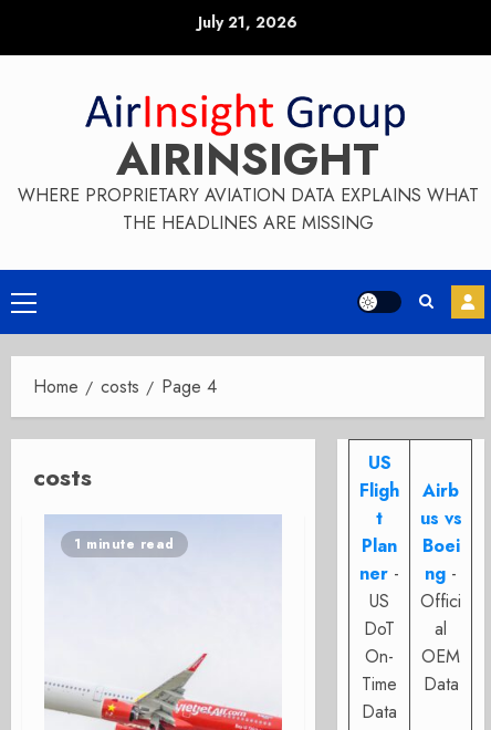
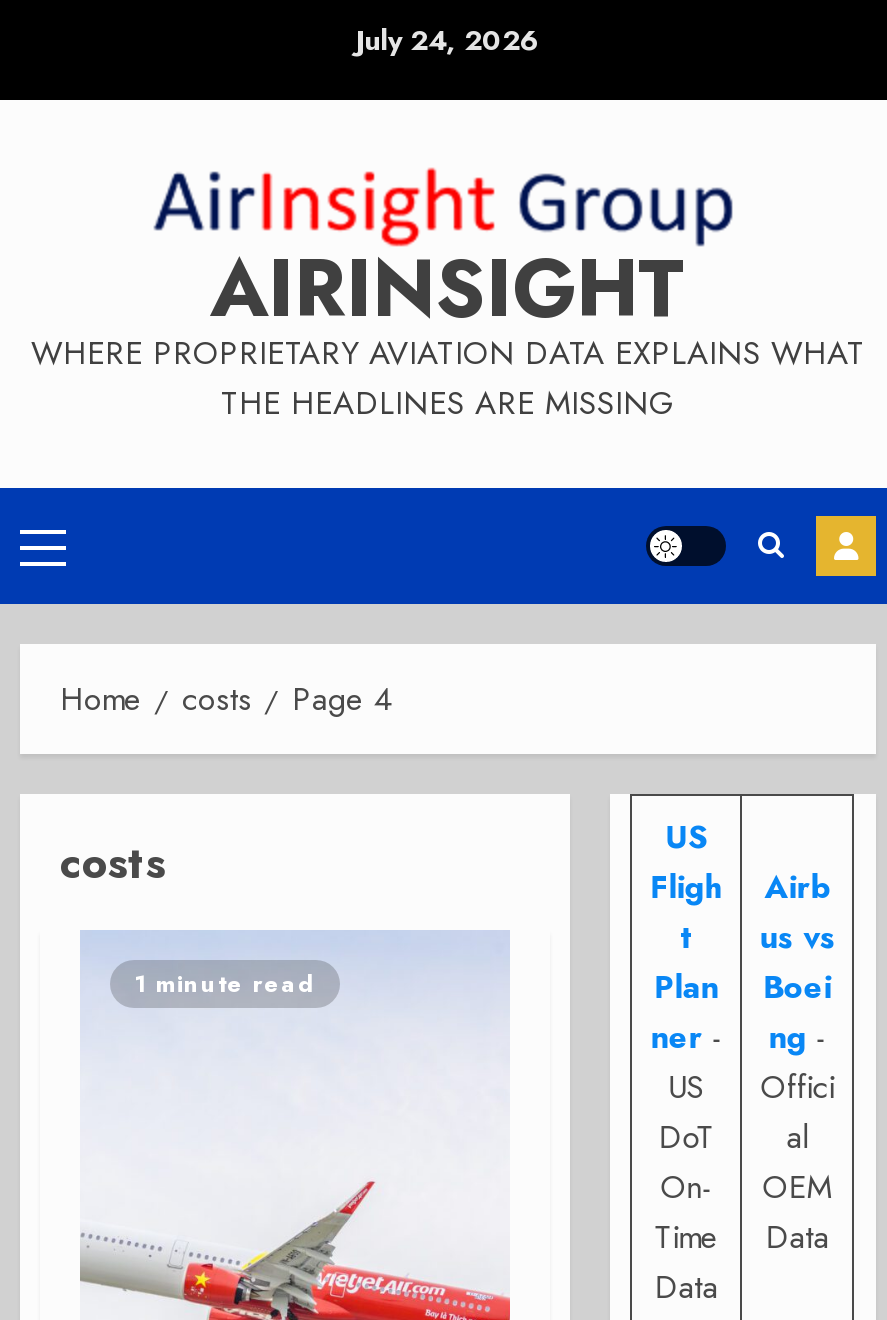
[198,11,297,33] July 21, 2026 -> [356,20,540,60] July 24, 2026

